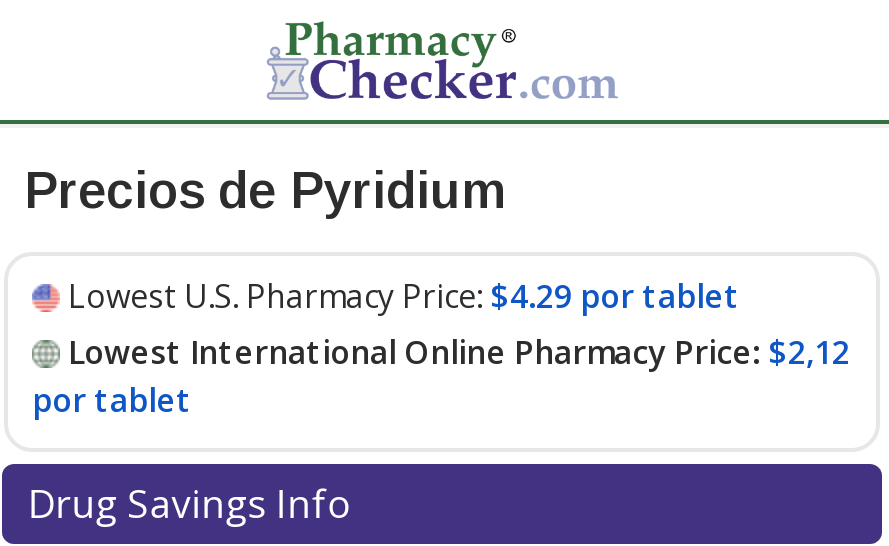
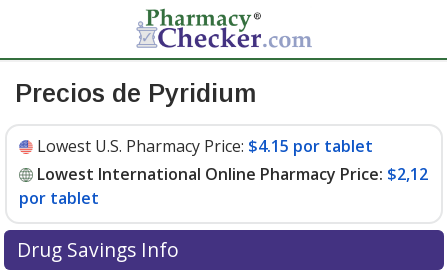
[68,274,740,318] Lowest U.S. Pharmacy Price: $4.29 por tablet -> [37,135,373,157] Lowest U.S. Pharmacy Price: $4.15 por tablet

